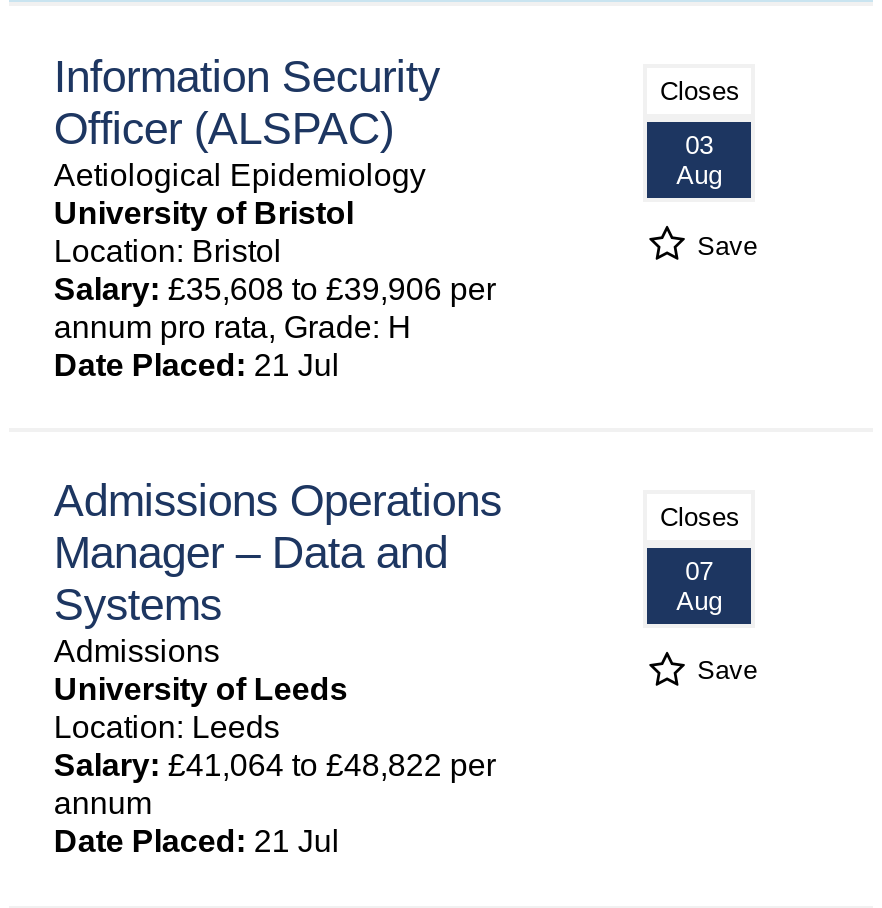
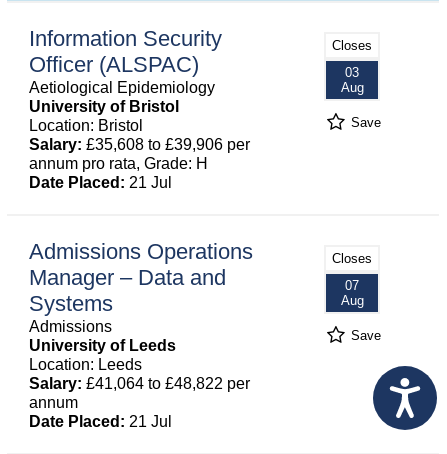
none -> [372,365,438,431] [image]

